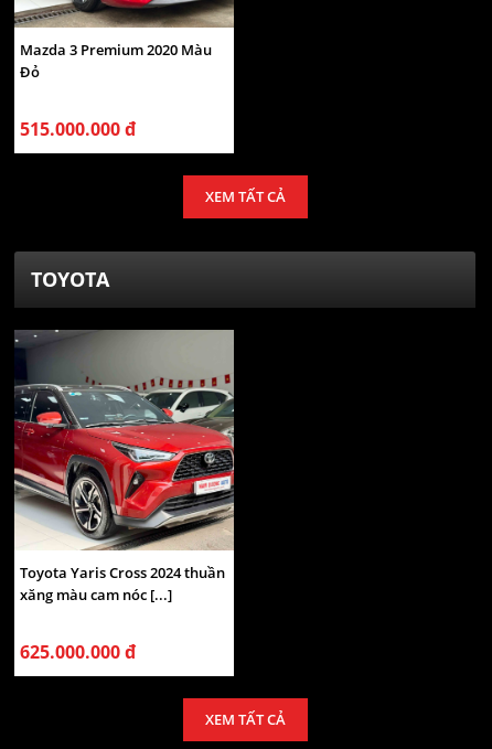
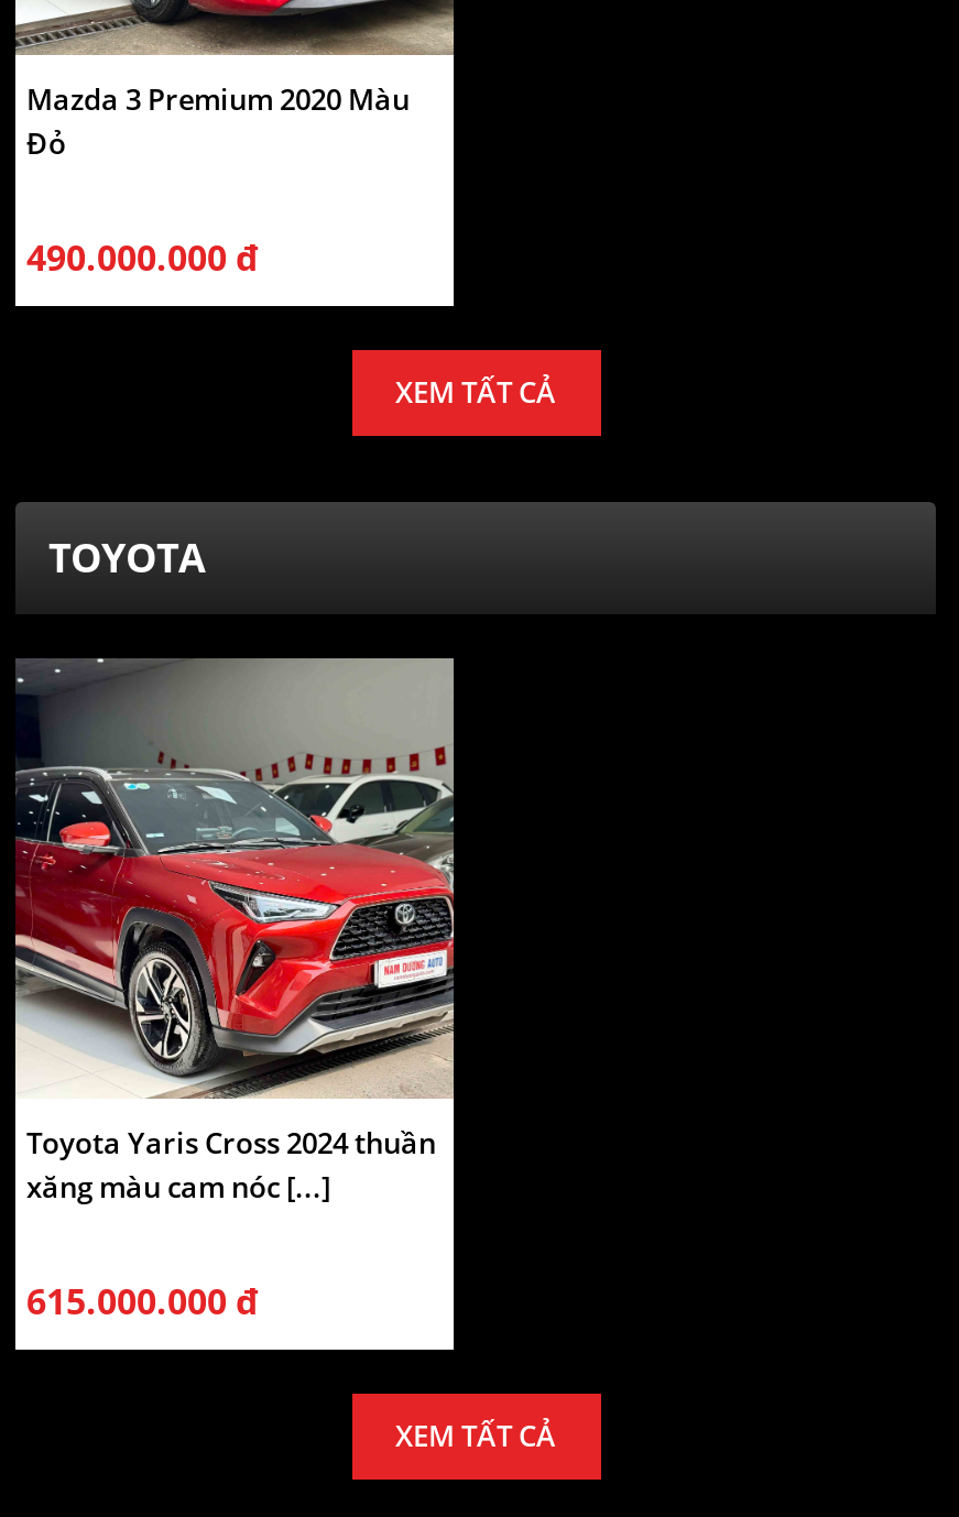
[20,117,136,141] 515.000.000 đ -> [26,233,258,282] 490.000.000 đ
[20,640,136,664] 625.000.000 đ -> [26,1277,258,1325] 615.000.000 đ

